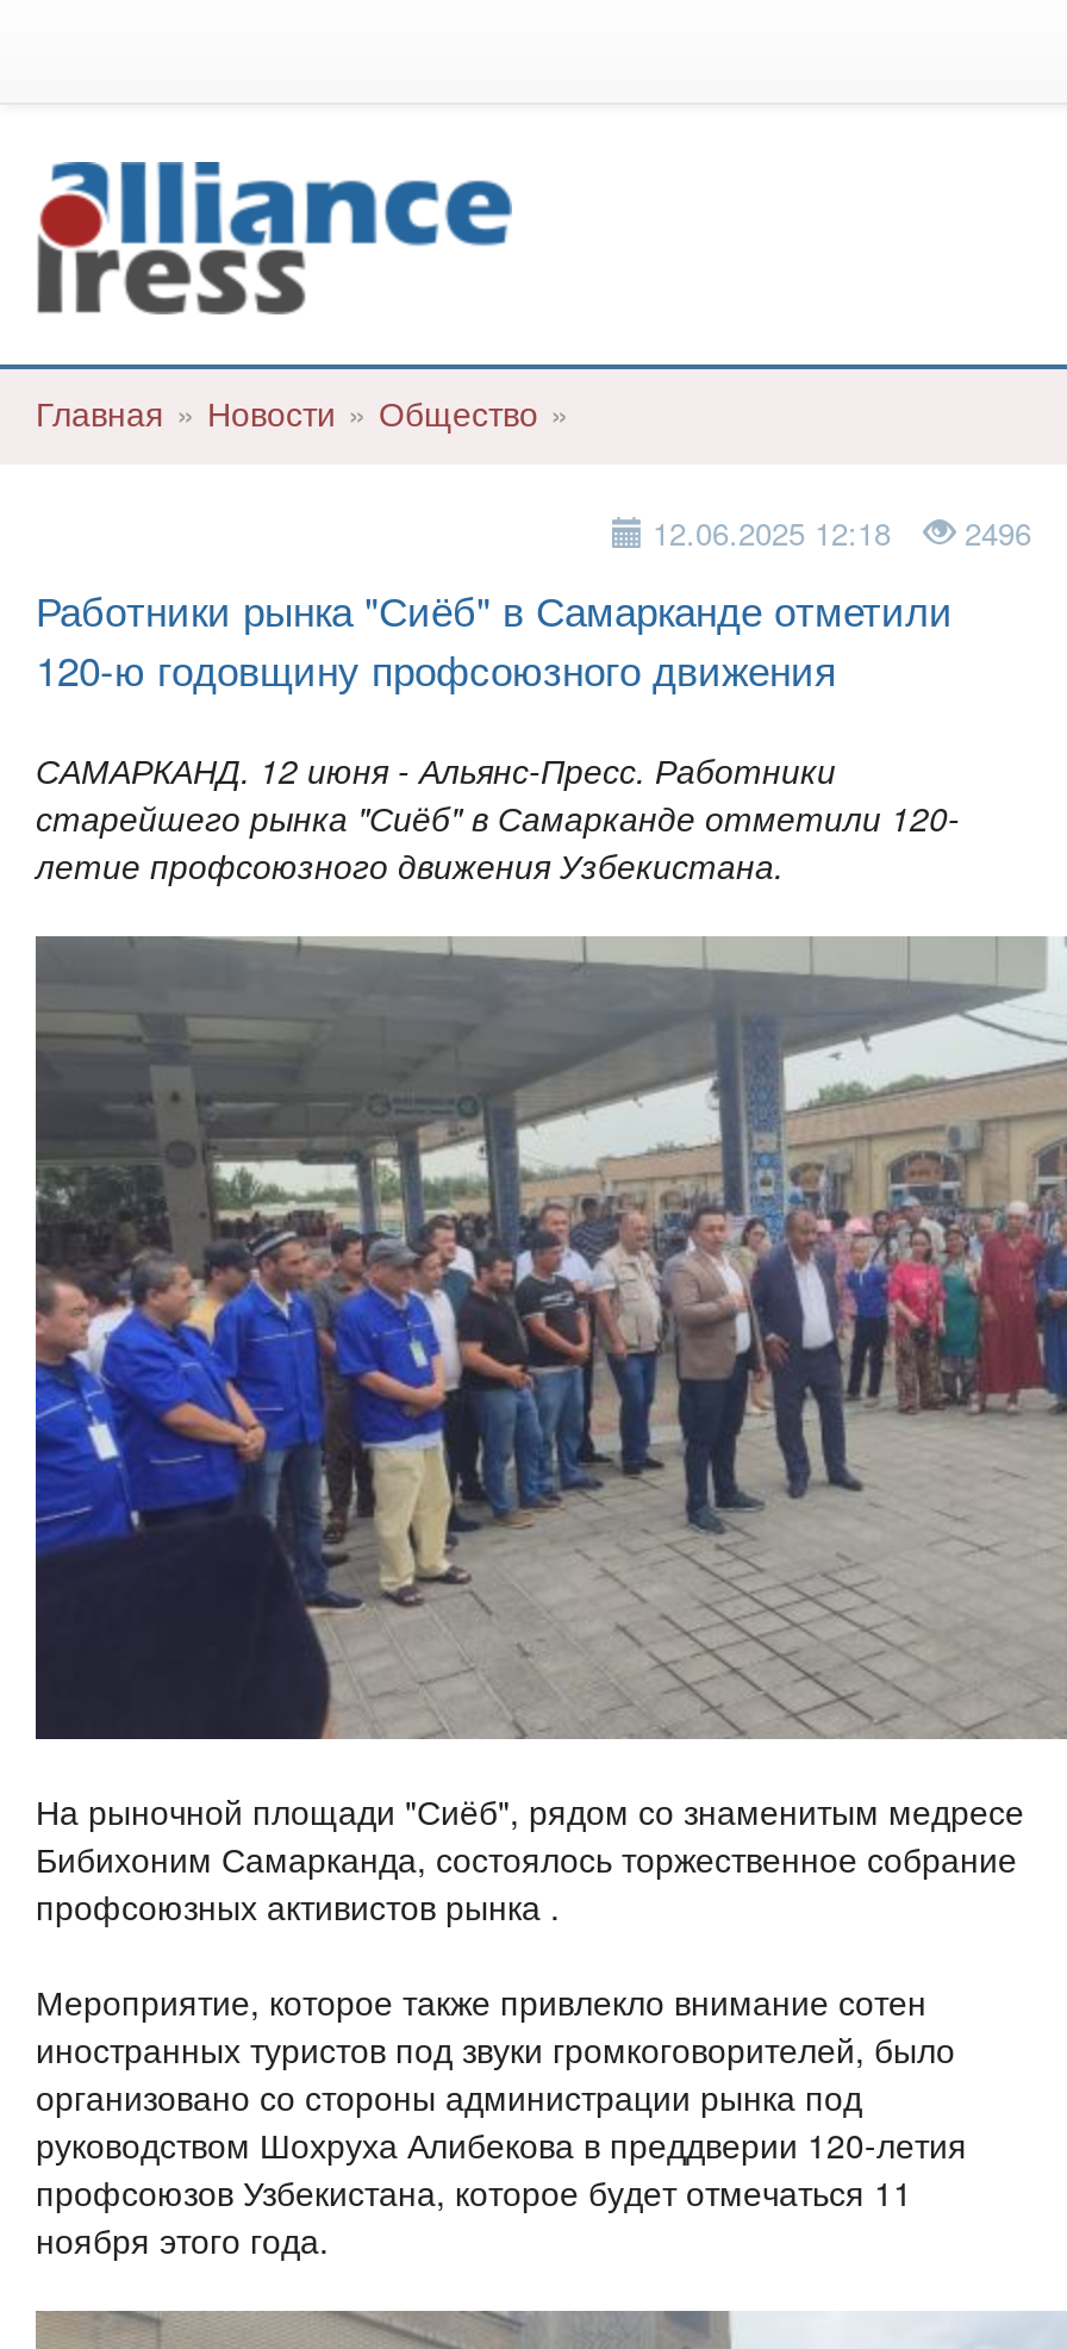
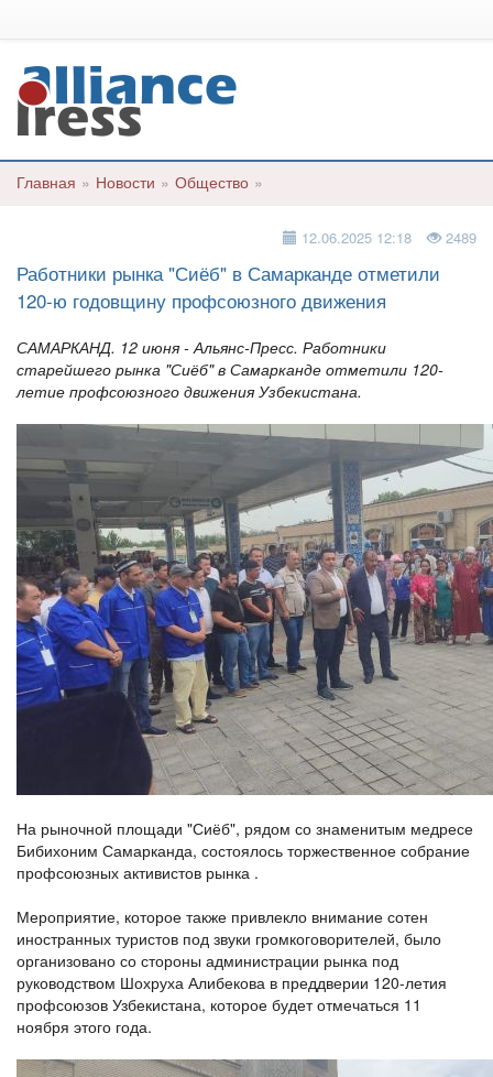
[643,510,1031,555] 12.06.2025 12:18 2496 -> [297,227,476,248] 12.06.2025 12:18 2489

